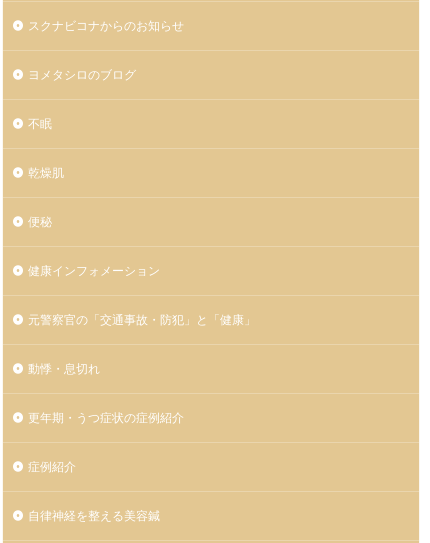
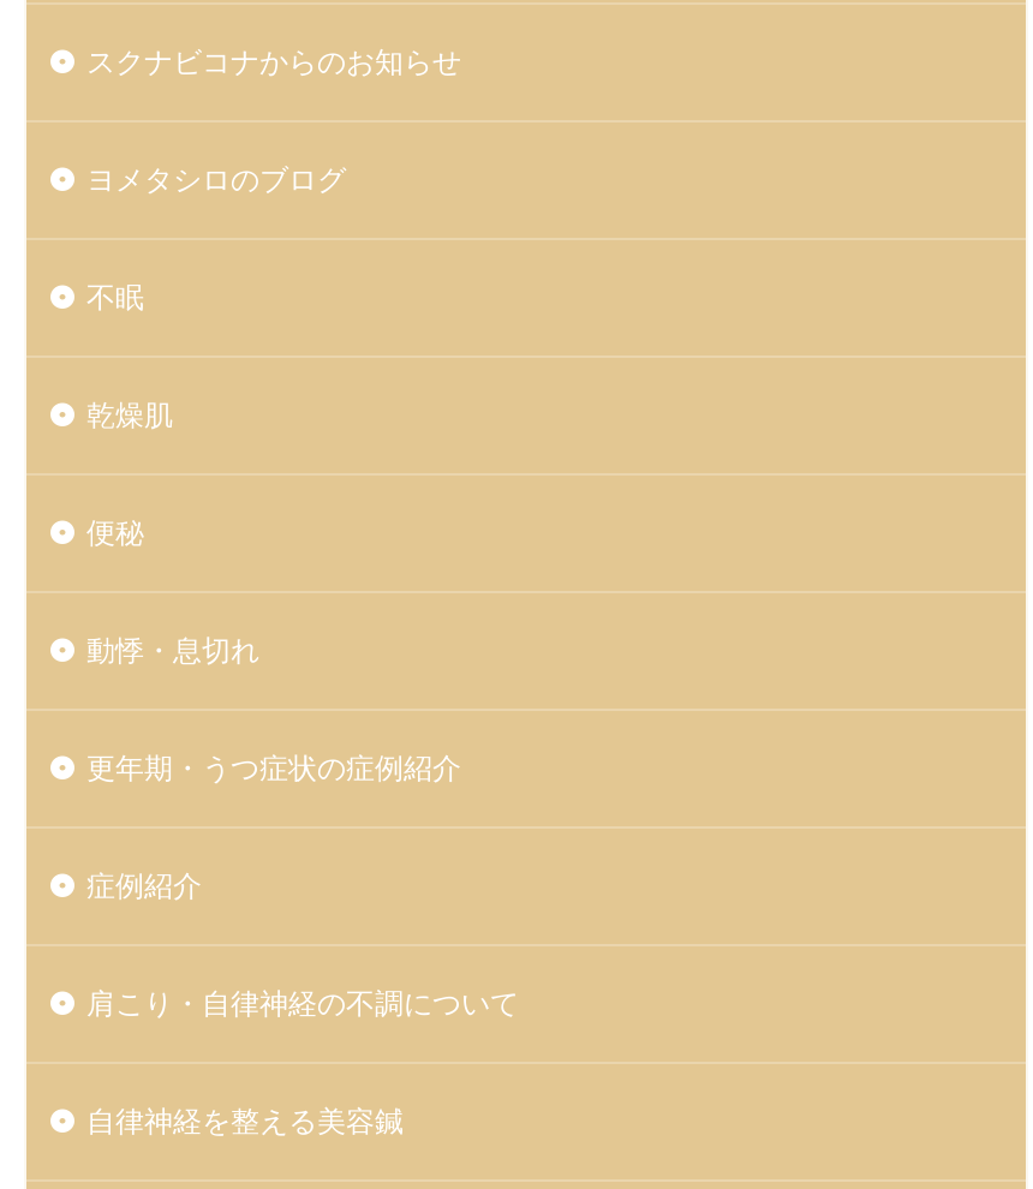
[28,263,256,327] 健康インフォメーション | 元警察官の「交通事故・防犯」と「健康」 -> none
moved [28,361,184,474] -> [86,632,461,903]: 動悸・息切れ | 更年期・うつ症状の症例紹介 | 症例紹介
none -> [86,985,519,1021] 肩こり・自律神経の不調について

